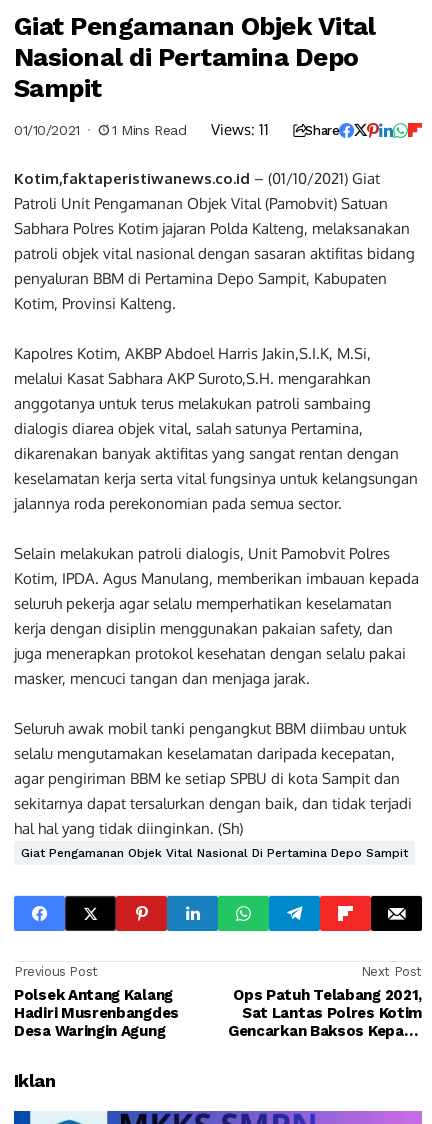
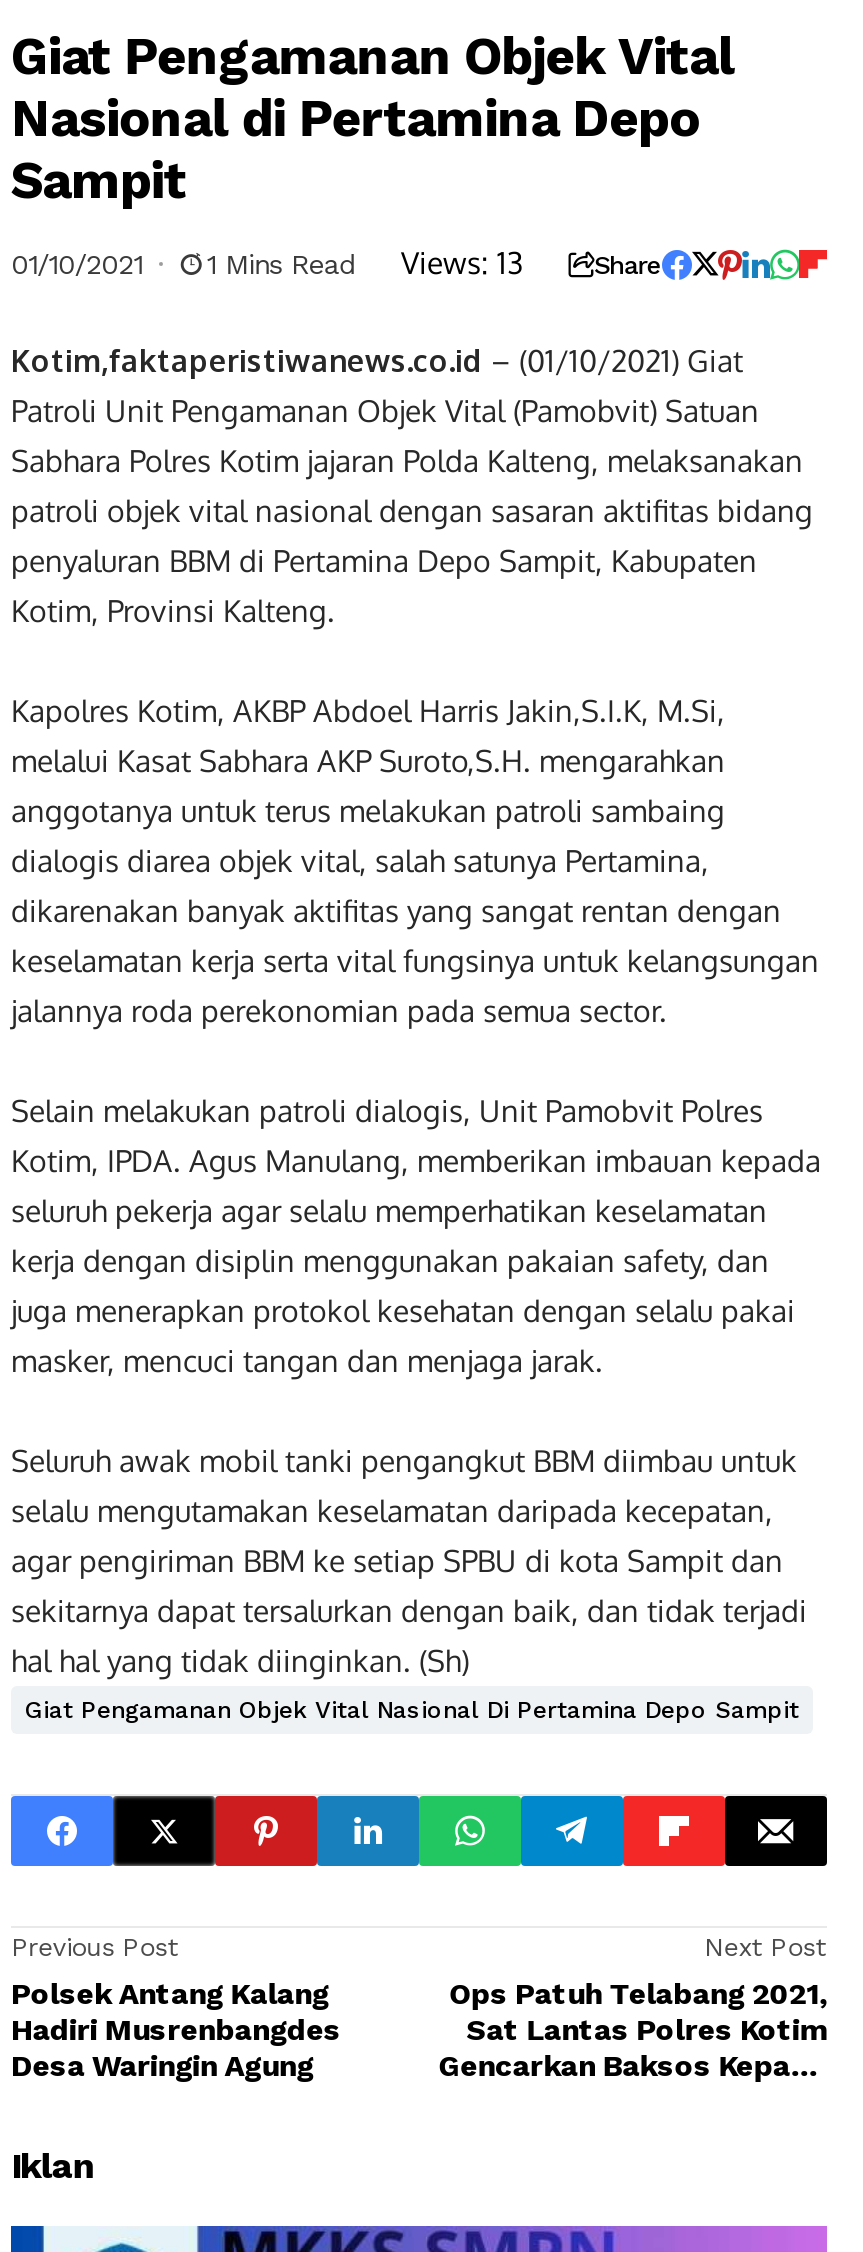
[112,120,268,139] 1 Mins Read Views: 11 -> [207,244,523,282] 1 Mins Read Views: 13

